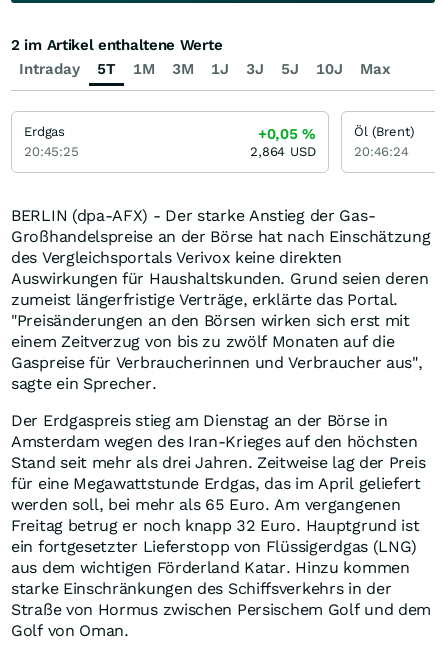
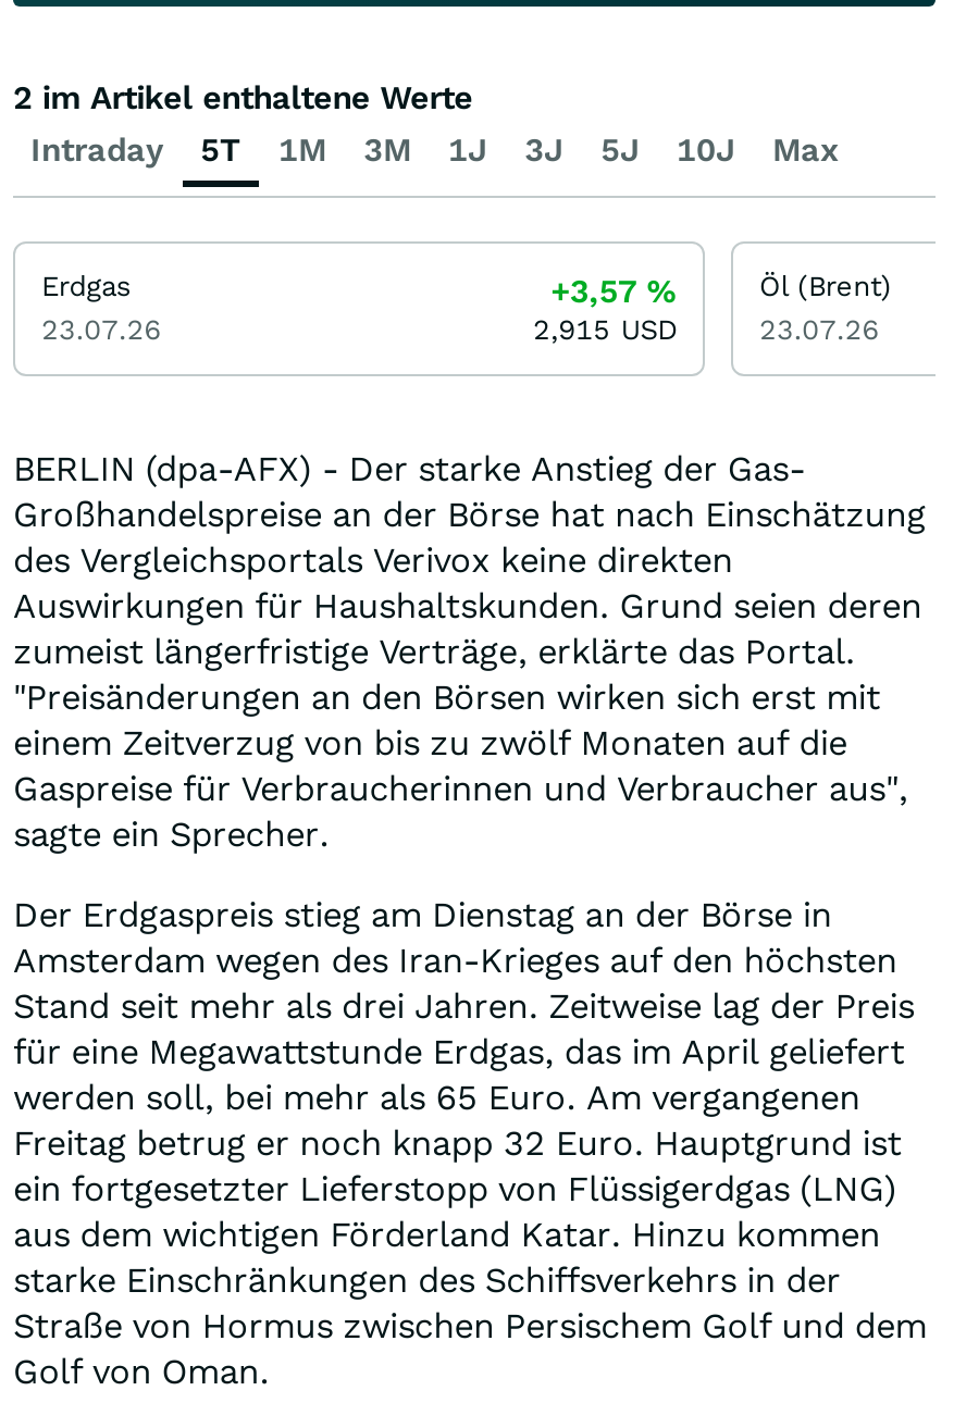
[258,125,316,143] +0,05% -> [551,273,677,312] +3,57%
[24,144,79,159] 20:45:25 -> [41,314,161,347] 23.07.26
[250,144,316,159] 2,864 USD -> [533,314,677,347] 2,915 USD
[354,144,409,159] 20:46:24 -> [759,314,879,347] 23.07.26

